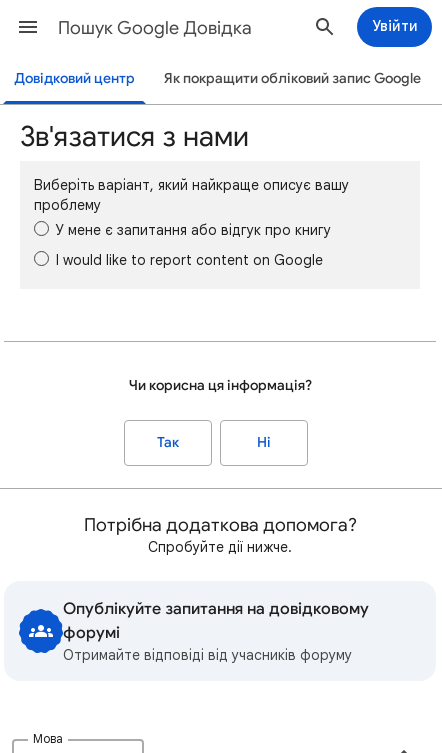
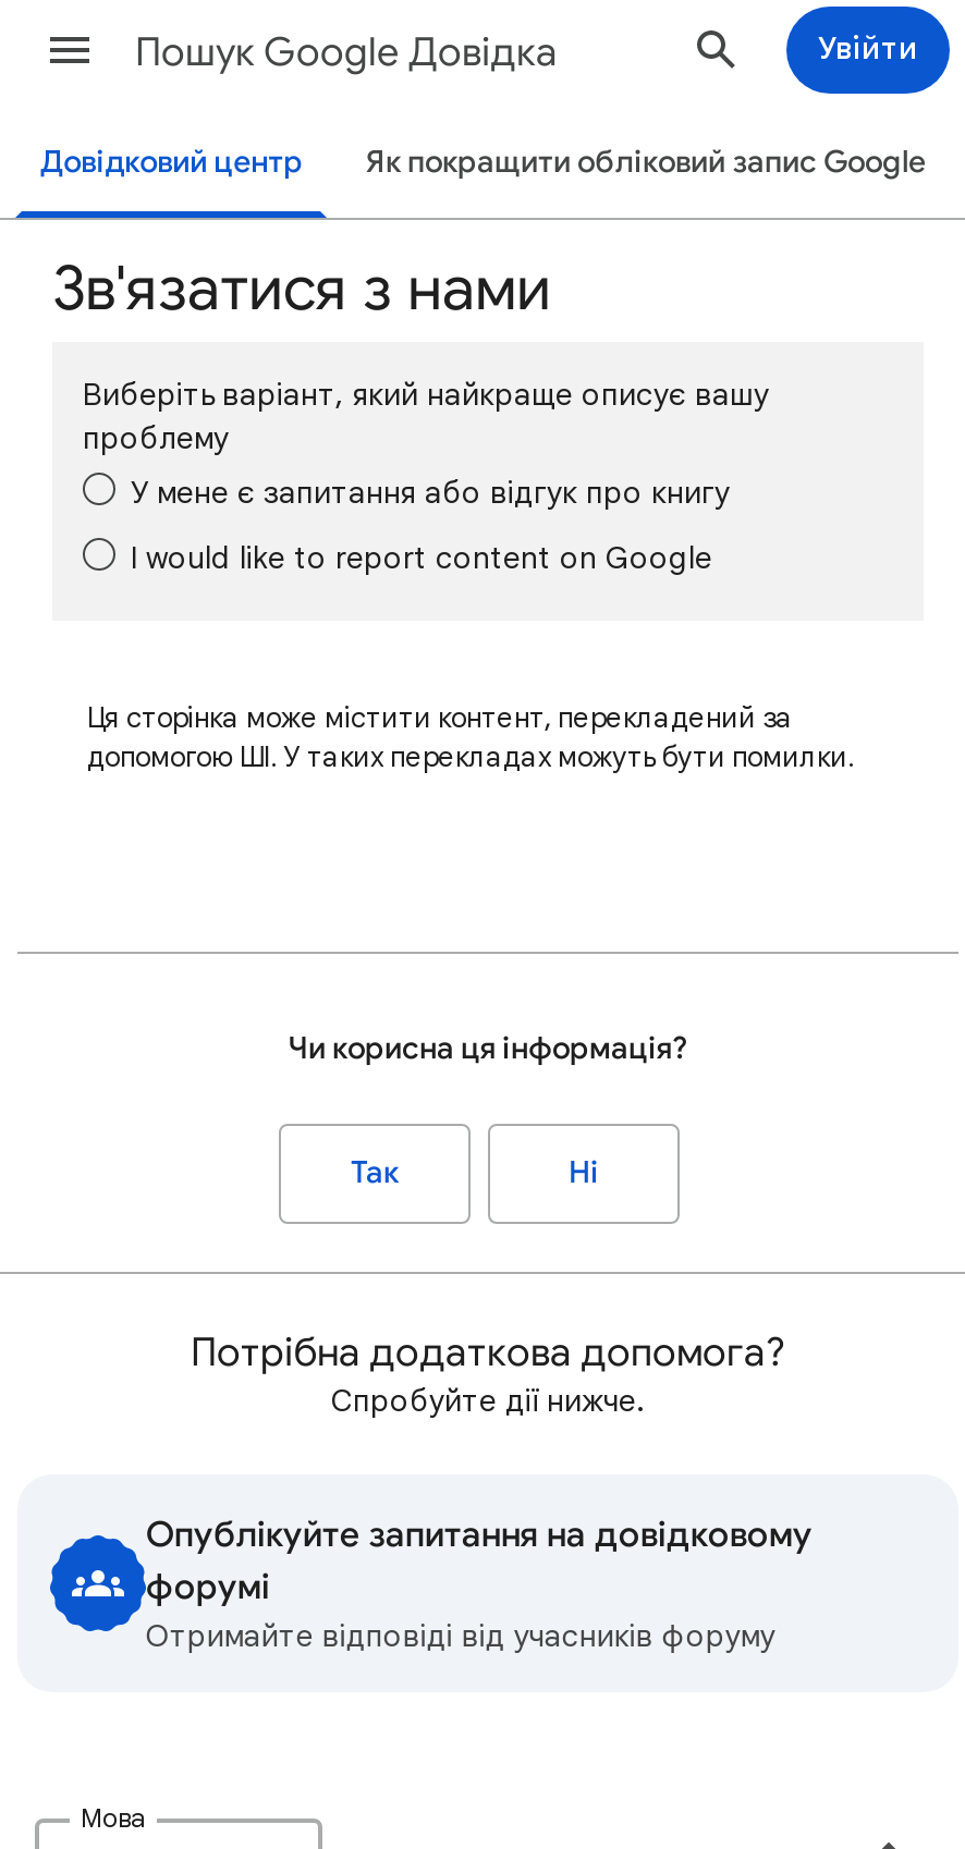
none -> [87,699,854,775] Ця сторінка може містити контент, перекладений за | допомогою ШІ. У таких перекладах можуть бути помилки.

